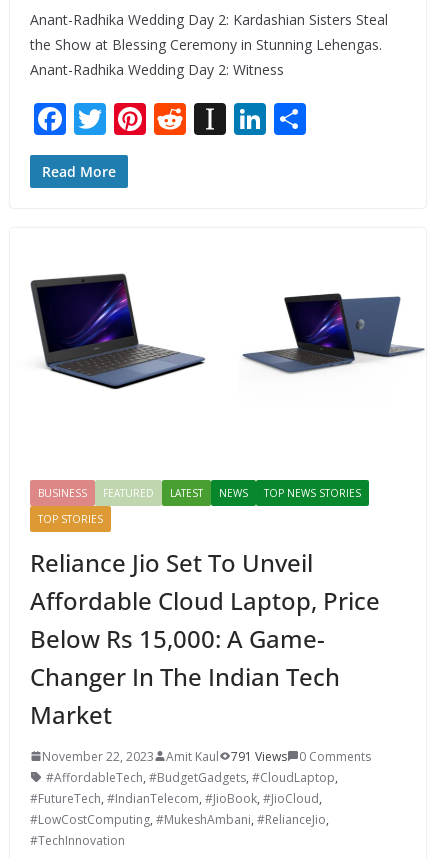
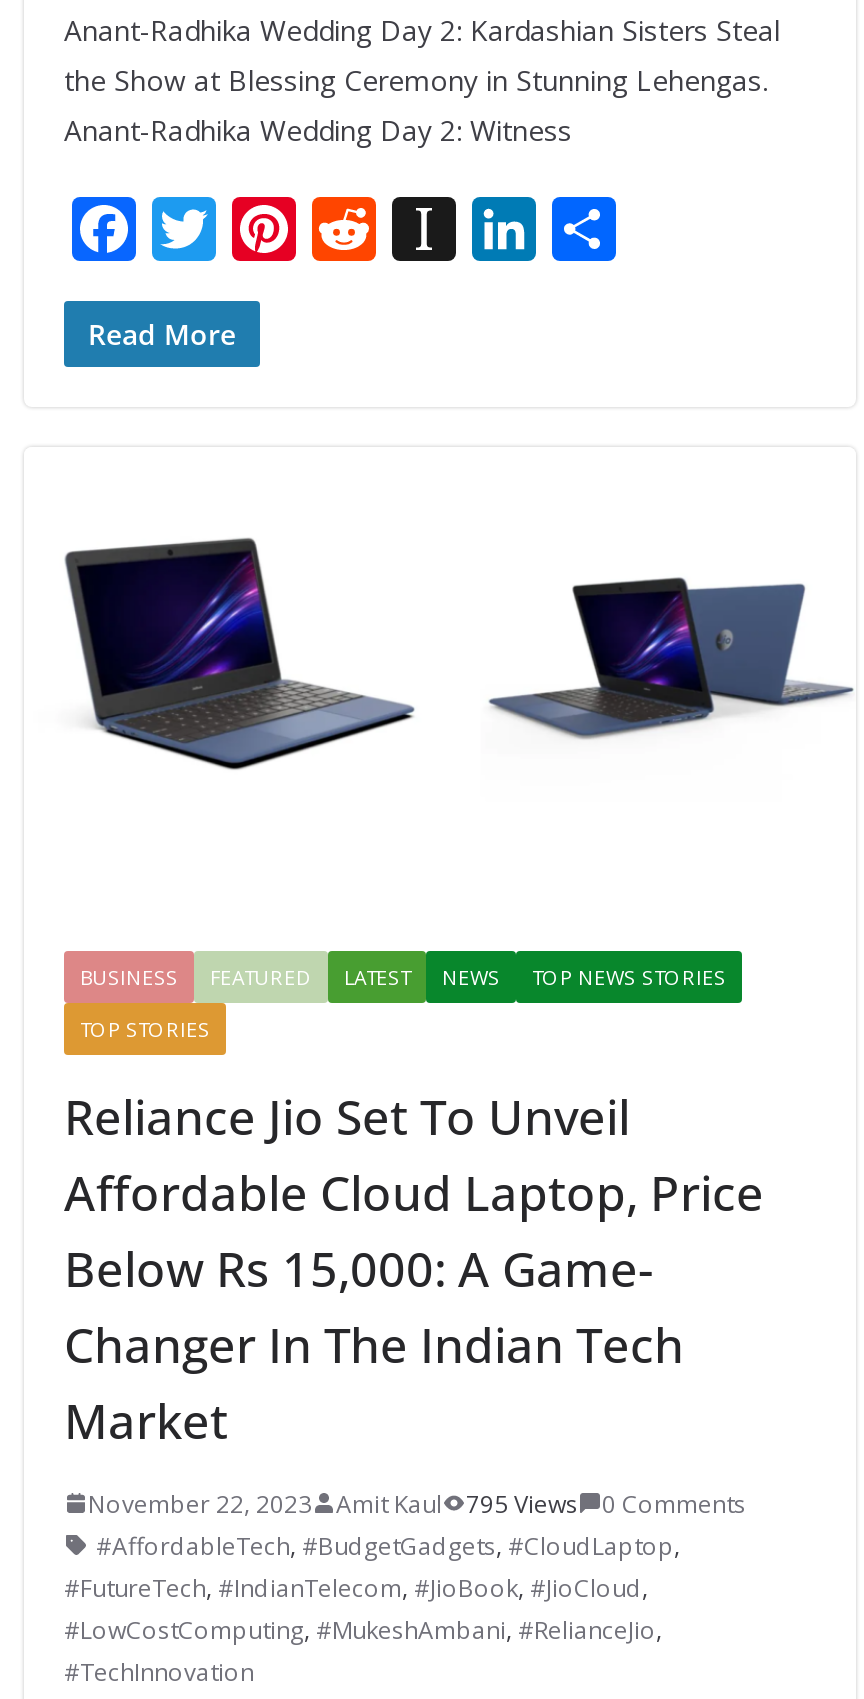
[42,748,371,765] November 22, 2023 Amit Kaul 791 Views 0 Comments -> [88,1487,746,1521] November 22, 2023 Amit Kaul 795 Views 0 Comments

